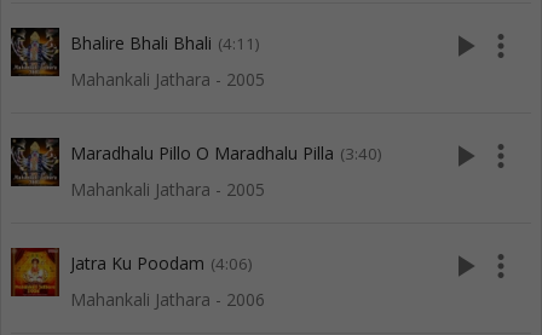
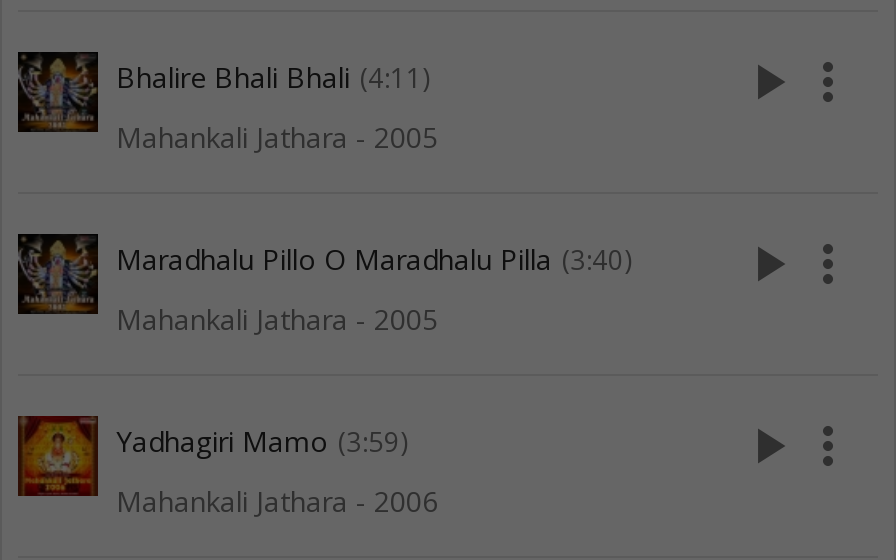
[70,252,253,275] Jatra Ku Poodam (4:06) -> [116,423,408,461] Yadhagiri Mamo (3:59)

